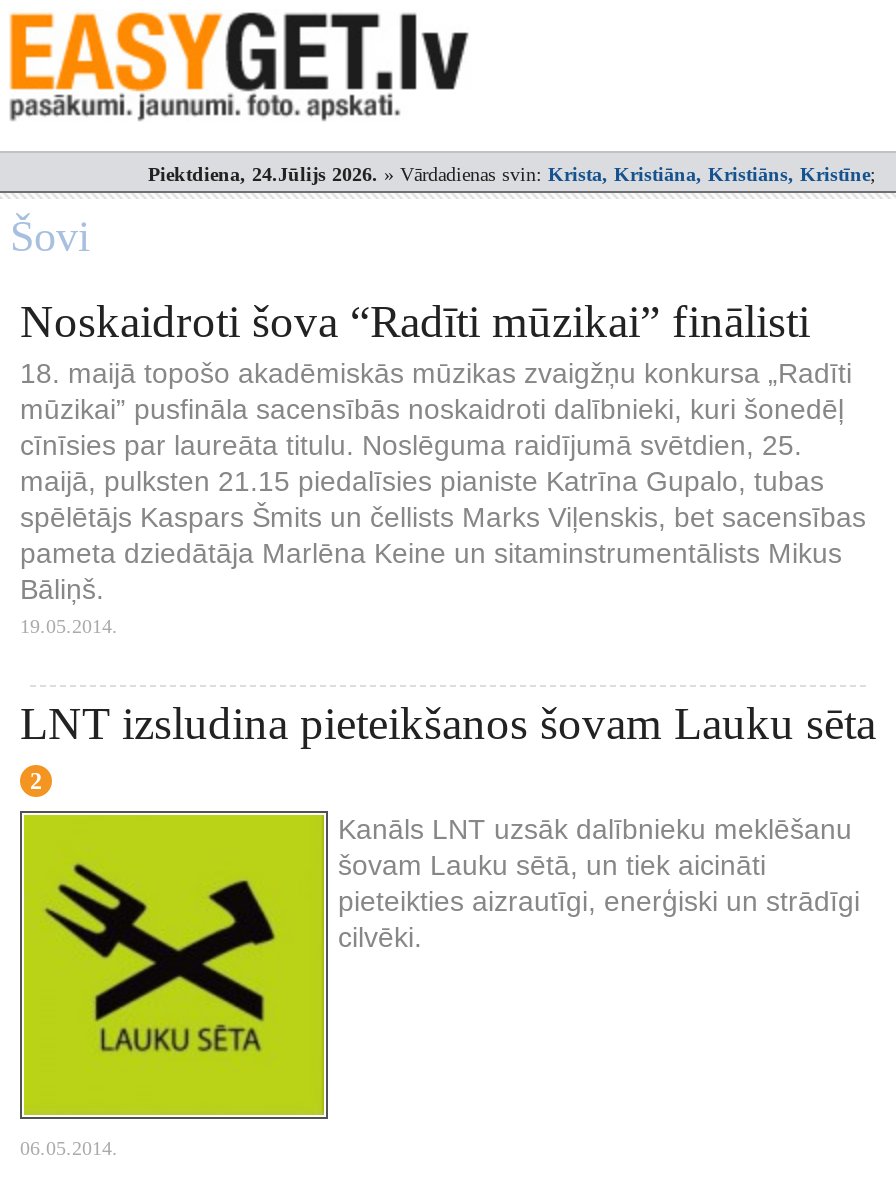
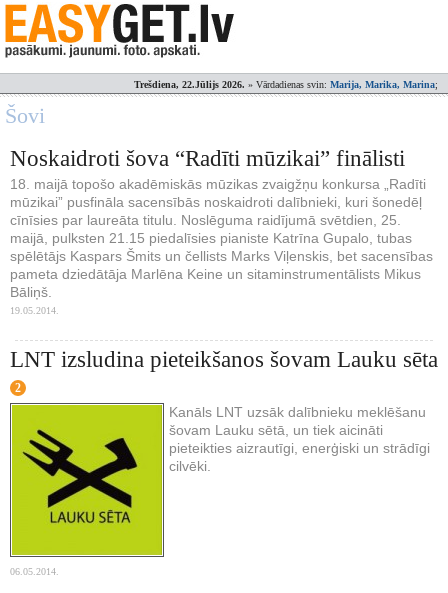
[148,163,876,185] Piektdiena, 24.Jūlijs 2026.» Vārdadienas svin: Krista, Kristiāna, Kristiāns, Kristīne; -> [134,79,438,90] Trešdiena, 22.Jūlijs 2026.» Vārdadienas svin: Marija, Marika, Marina;

